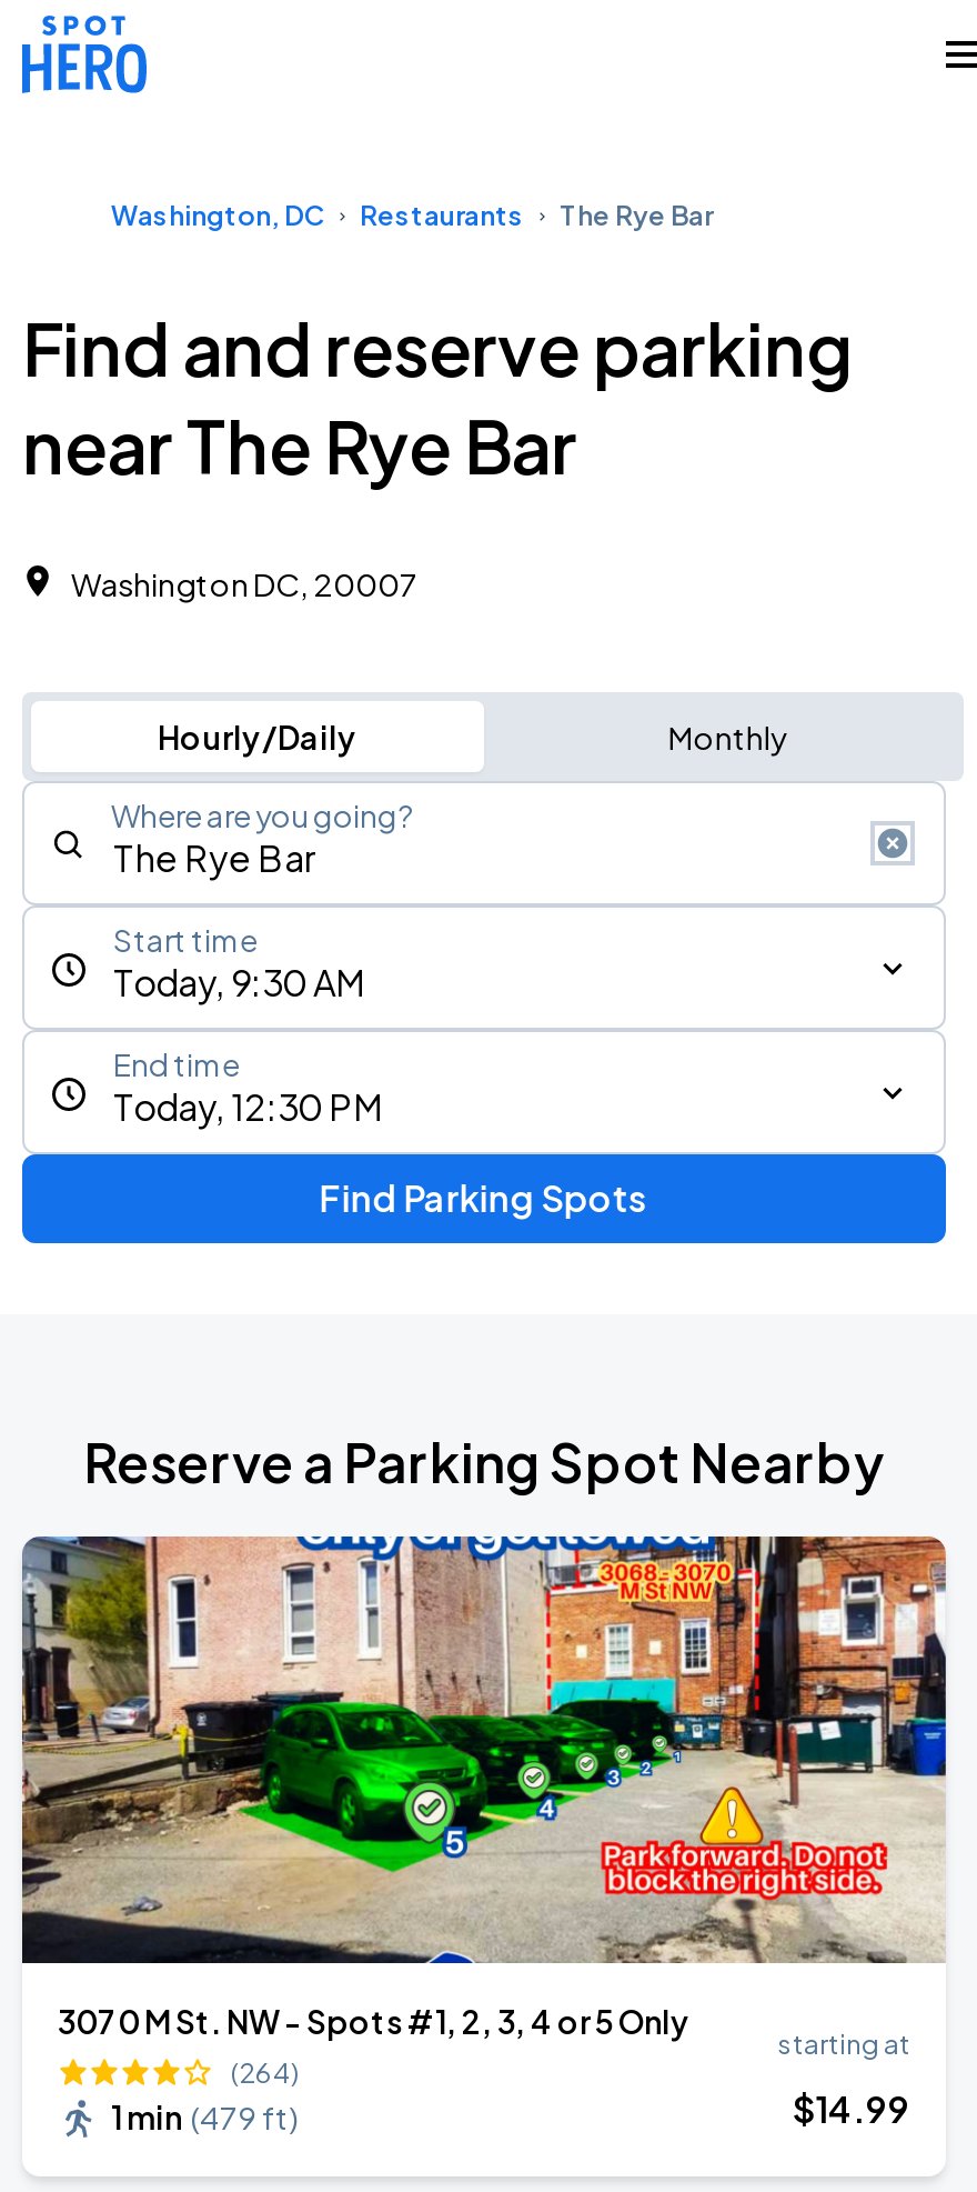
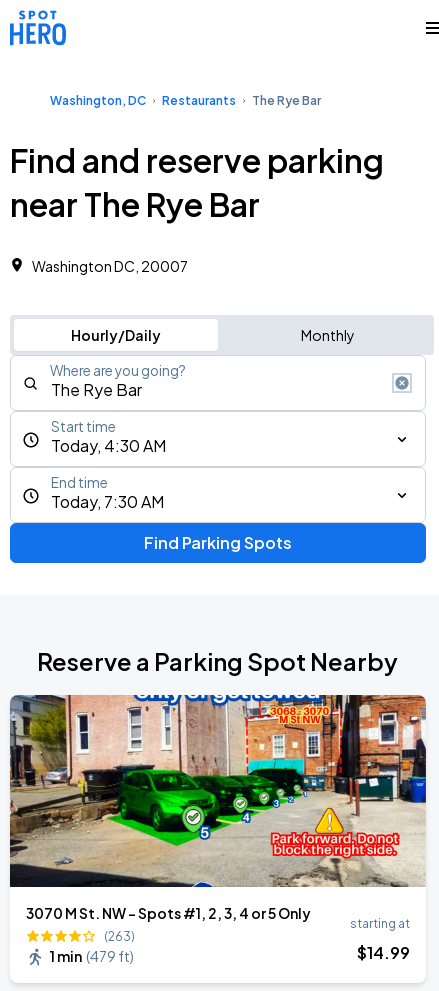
[113,959,364,1005] Today, 9:30 AM -> [51,435,166,456] Today, 4:30 AM
[113,1083,382,1130] Today, 12:30 PM -> [51,491,164,512] Today, 7:30 AM
[231,2056,300,2090] (264) -> [104,929,135,944] (263)

